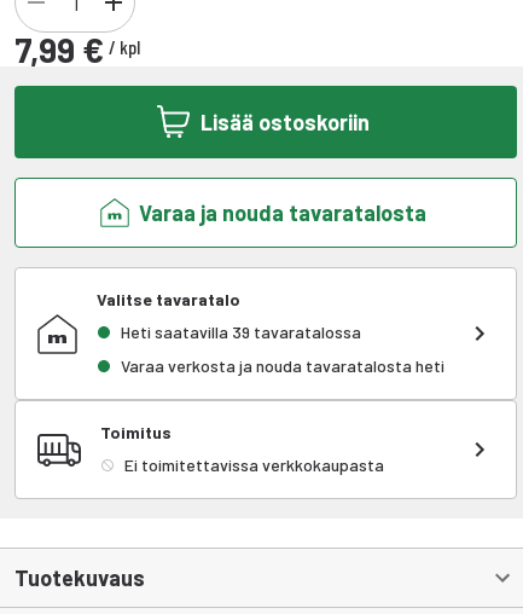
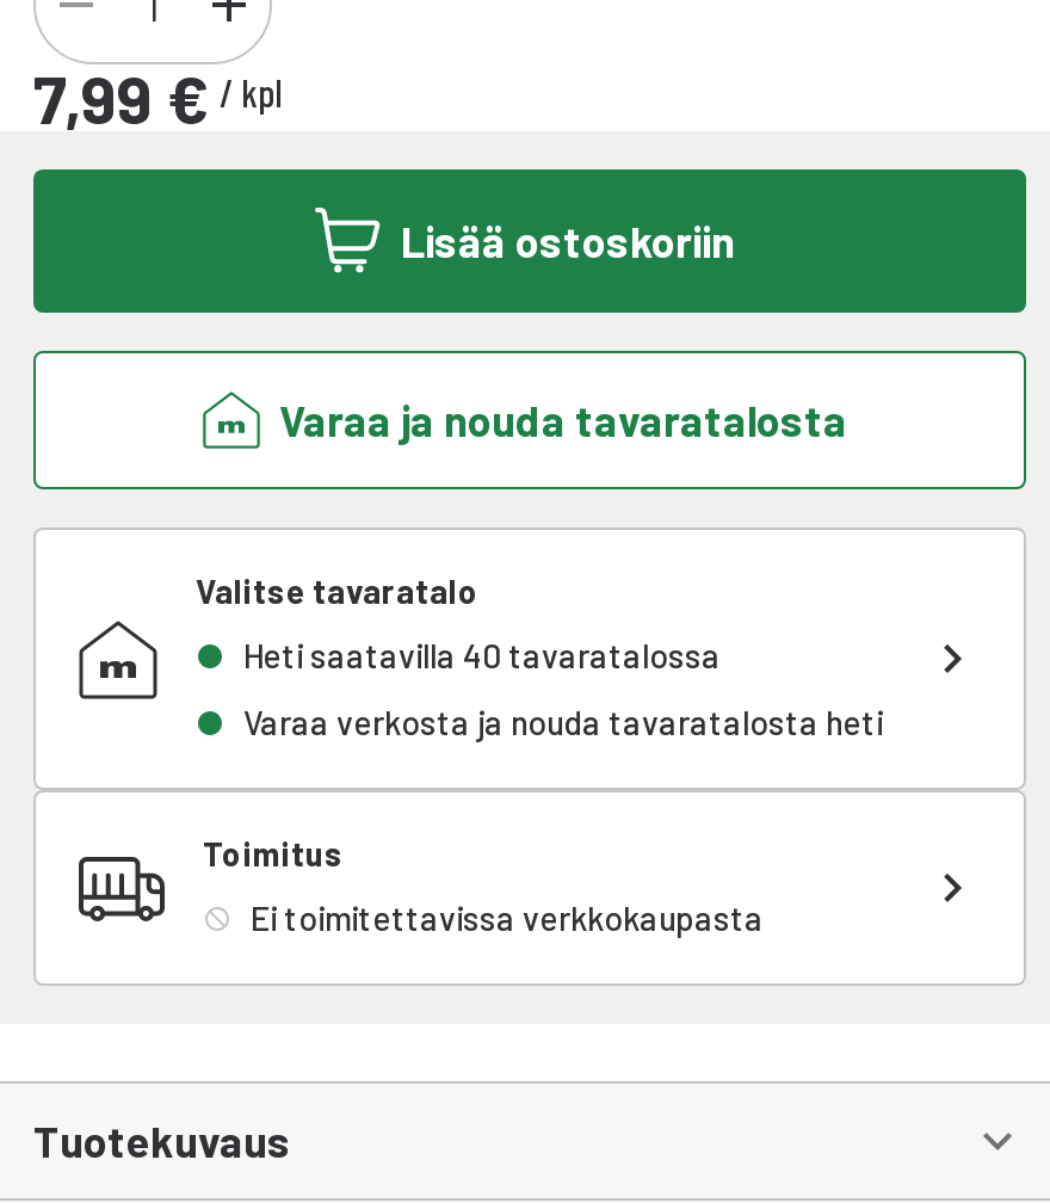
[121,322,361,342] Heti saatavilla 39 tavaratalossa -> [243,635,721,675] Heti saatavilla 40 tavaratalossa

